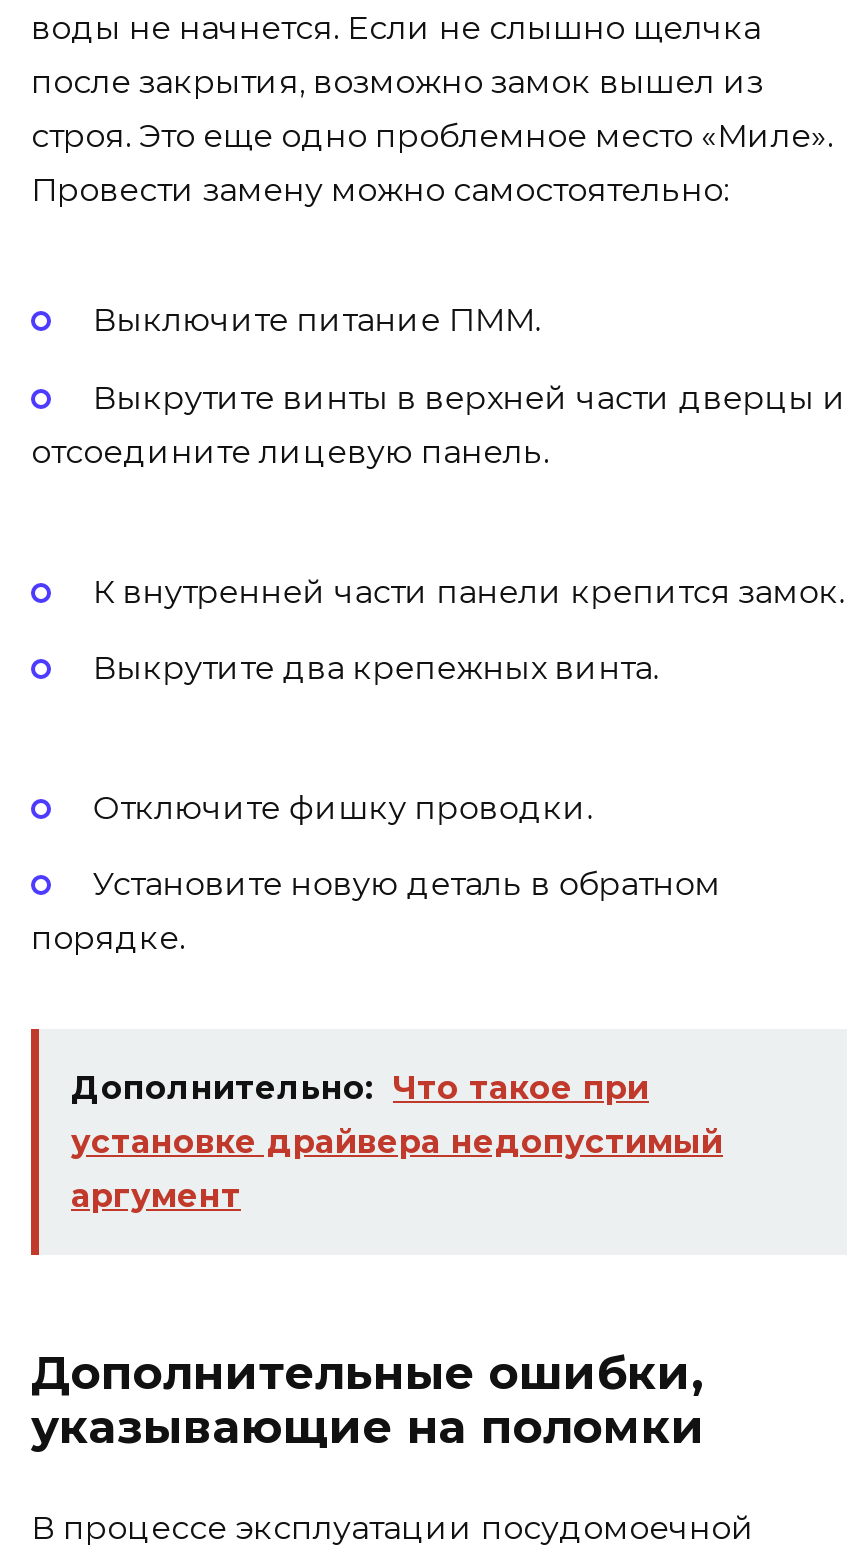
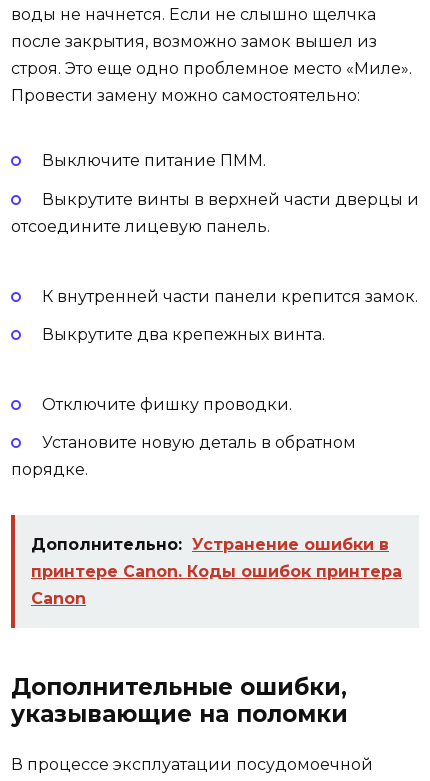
[71,1070,723,1216] Дополнительно: Что такое при | установке драйвера недопустимый | аргумент -> [31,535,402,608] Дополнительно: Устранение ошибки в | принтере Canon. Коды ошибок принтера | Canon

